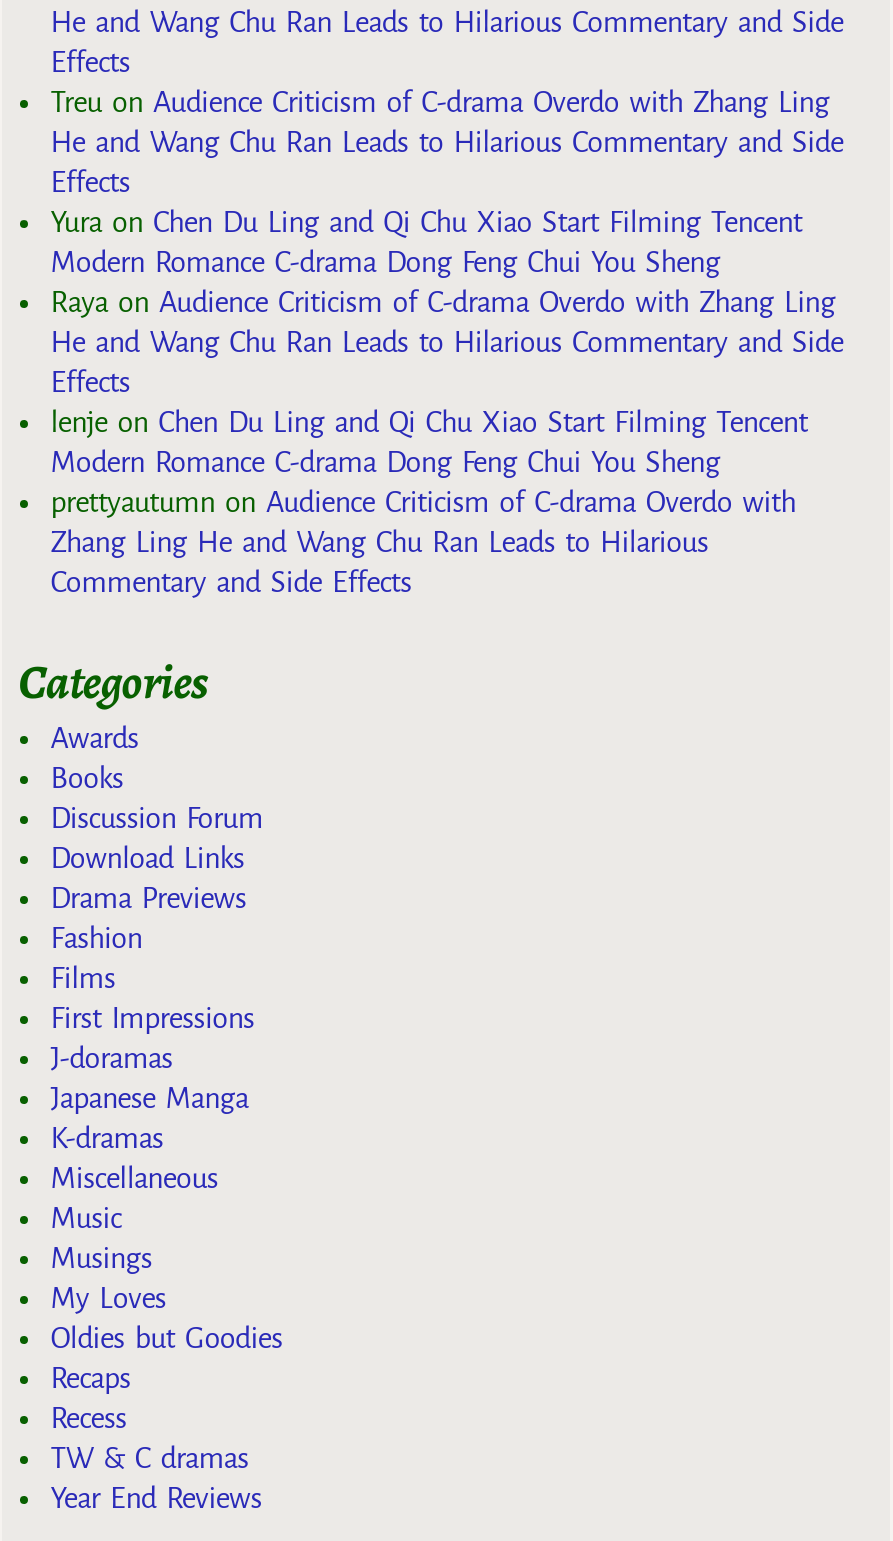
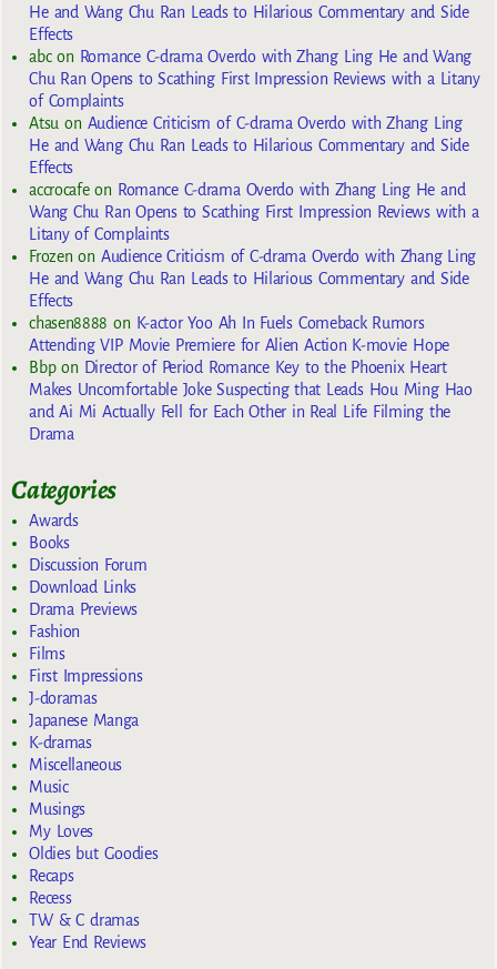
[50,86,829,118] Treu on Audience Criticism of C-drama Overdo with Zhang Ling -> [29,48,480,132] abc on Romance C-drama Overdo with Zhang Ling He and Wang | Chu Ran Opens to Scathing First Impression Reviews with a Litany | of Complaints | Atsu on Audience Criticism of C-drama Overdo with Zhang Ling
[50,206,835,318] Yura on Chen Du Ling and Qi Chu Xiao Start Filming Tencent | Modern Romance C-drama Dong Feng Chui You Sheng | Raya on Audience Criticism of C-drama Overdo with Zhang Ling -> [29,181,479,266] accrocafe on Romance C-drama Overdo with Zhang Ling He and | Wang Chu Ran Opens to Scathing First Impression Reviews with a | Litany of Complaints | Frozen on Audience Criticism of C-drama Overdo with Zhang Ling
[50,406,808,598] lenje on Chen Du Ling and Qi Chu Xiao Start Filming Tencent | Modern Romance C-drama Dong Feng Chui You Sheng | prettyautumn on Audience Criticism of C-drama Overdo with | Zhang Ling He and Wang Chu Ran Leads to Hilarious | Commentary and Side Effects -> [29,314,472,443] chasen8888 on K-actor Yoo Ah In Fuels Comeback Rumors | Attending VIP Movie Premiere for Alien Action K-movie Hope | Bbp on Director of Period Romance Key to the Phoenix Heart | Makes Uncomfortable Joke Suspecting that Leads Hou Ming Hao | and Ai Mi Actually Fell for Each Other in Real Life Filming the | Drama

